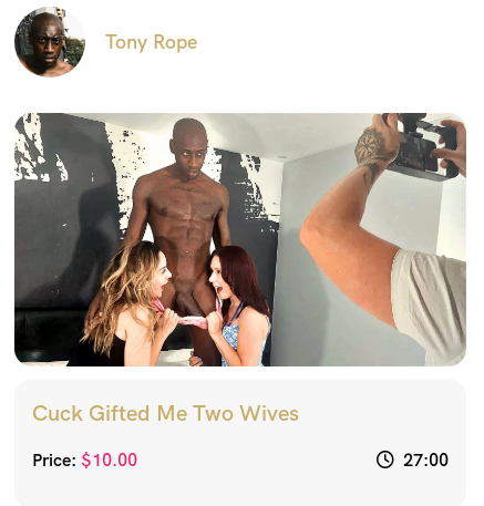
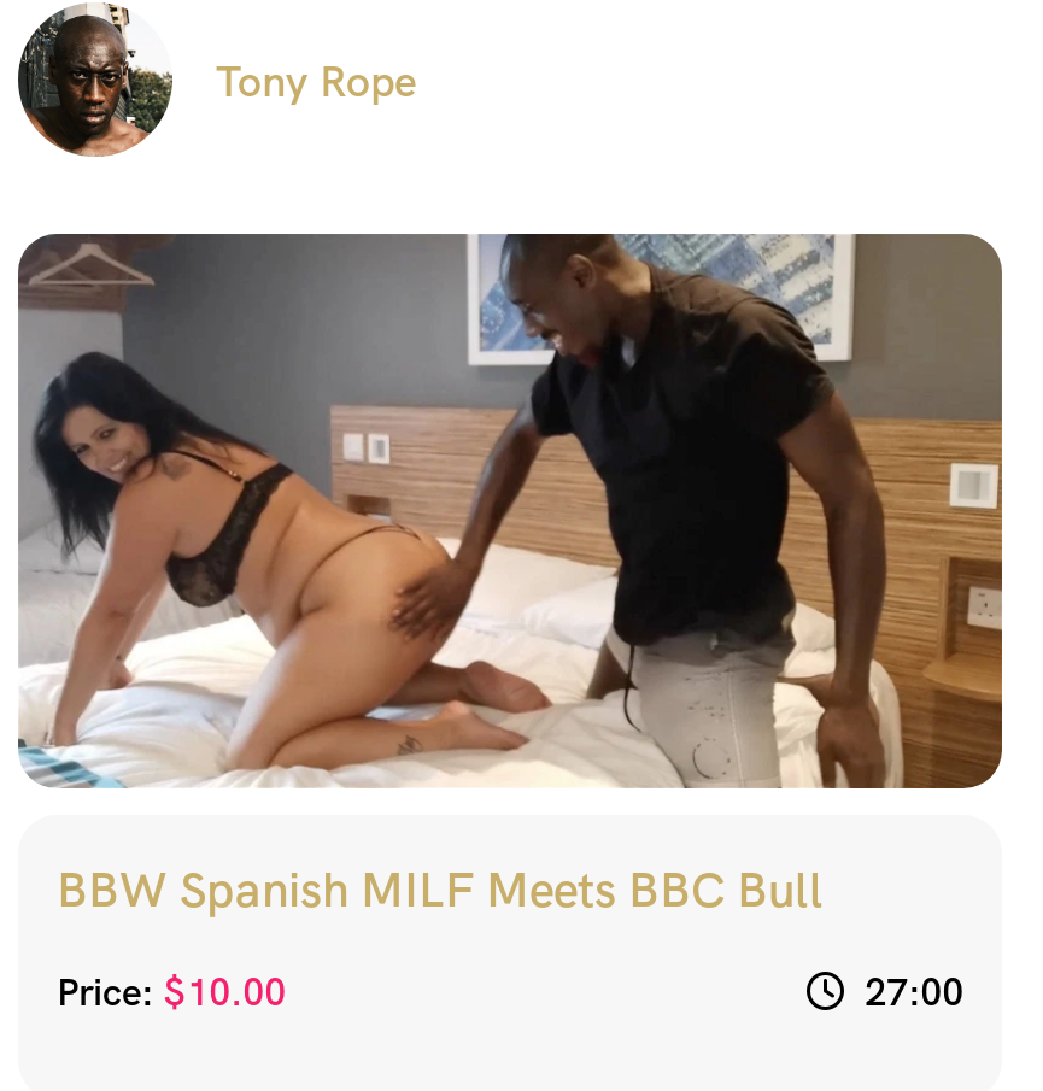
[13,112,466,428] [image] | Cuck Gifted Me Two Wives -> [16,233,1004,920] [image] | BBW Spanish MILF Meets BBC Bull

